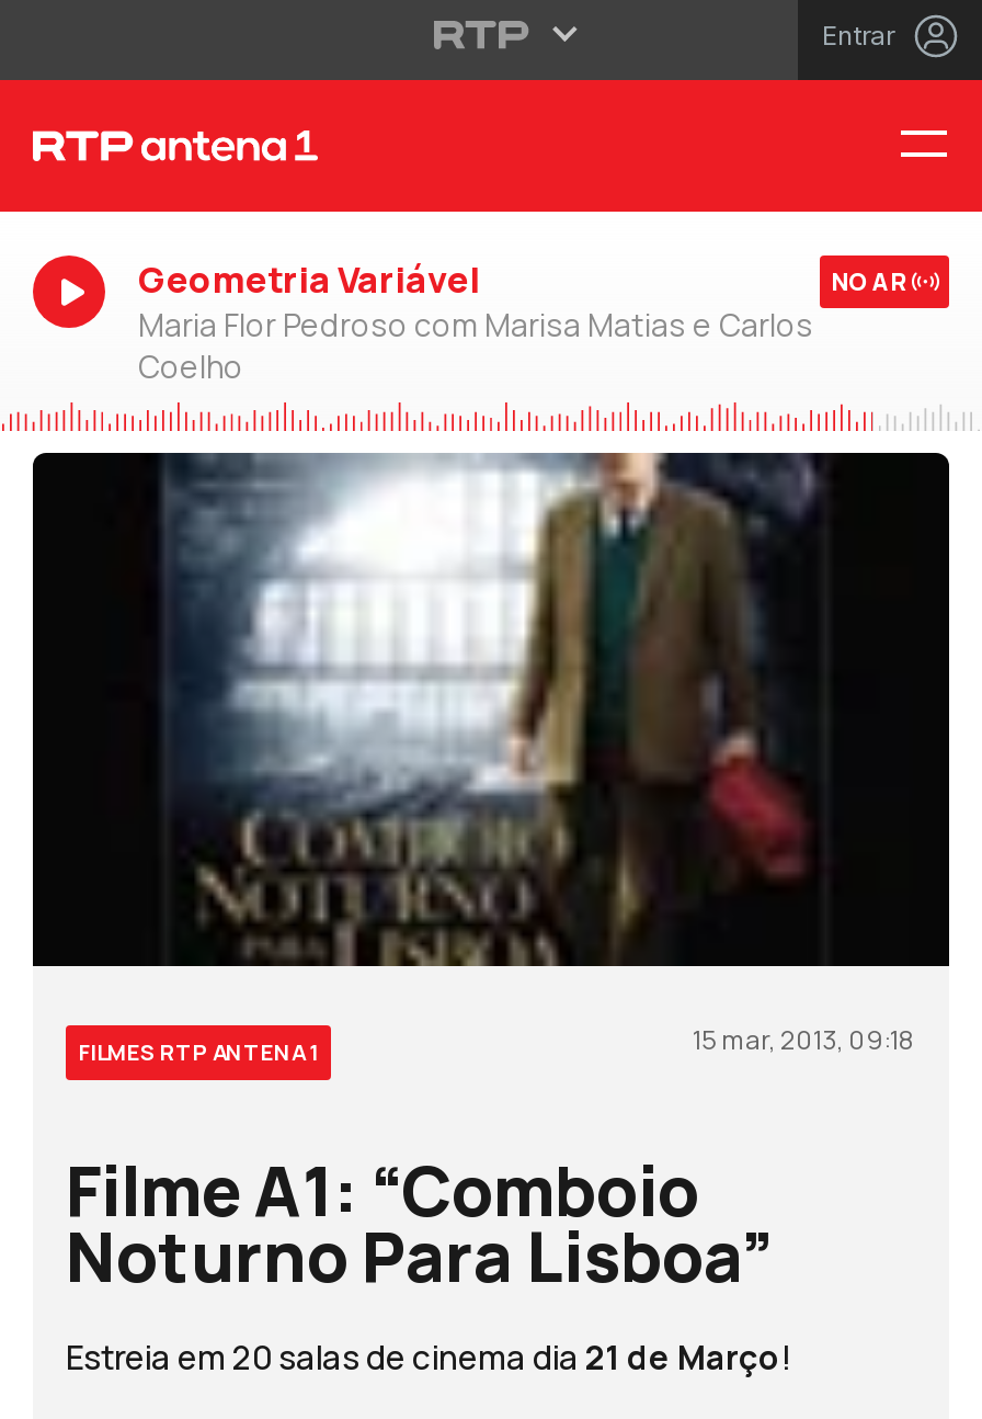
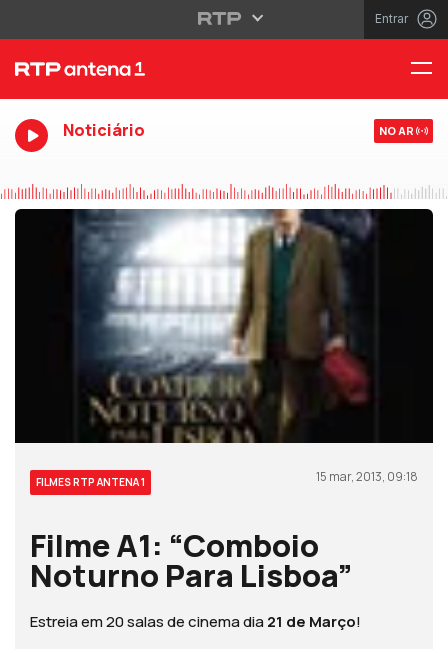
[138,256,813,387] Geometria Variável | Maria Flor Pedroso com Marisa Matias e Carlos | Coelho -> [63,119,145,141] Noticiário

